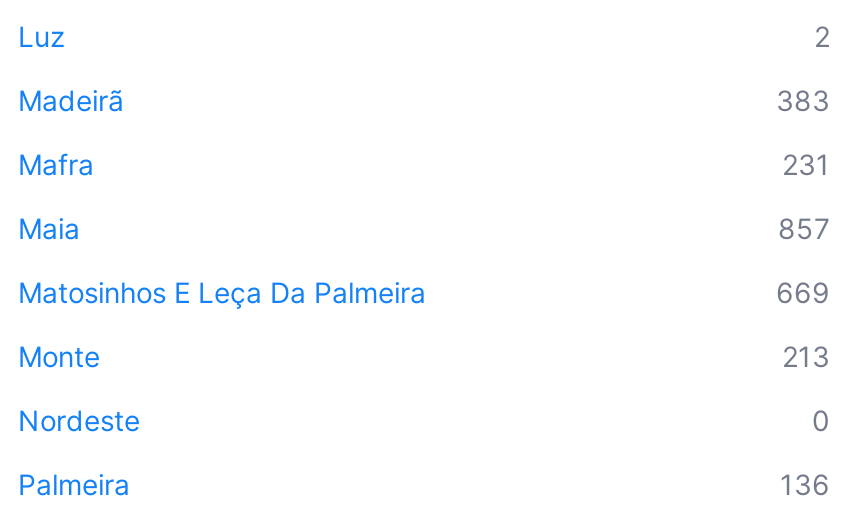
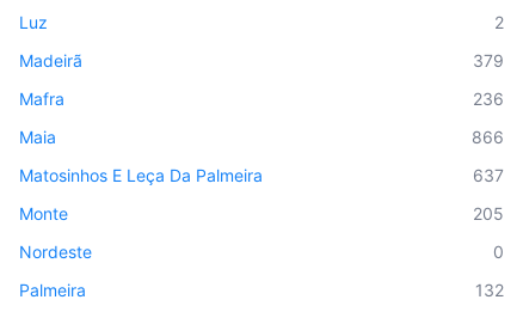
[776,82,830,116] 383 -> [473,50,504,70] 379
[782,146,830,180] 231 -> [473,88,504,108] 236
[778,210,830,244] 857 -> [472,126,504,147] 866
[776,274,830,308] 669 -> [473,164,504,185] 637
[782,338,830,372] 213 -> [473,203,504,223] 205
[780,466,830,500] 136 -> [475,279,504,300] 132

